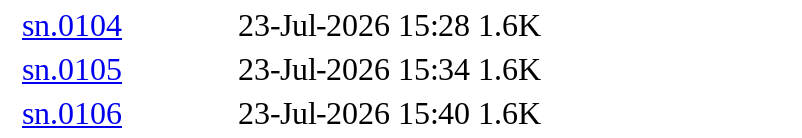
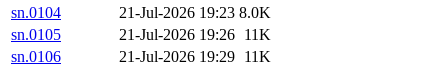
[238,9,542,43] 23-Jul-2026 15:28 1.6K -> [119,4,271,21] 21-Jul-2026 19:23 8.0K
[238,53,542,87] 23-Jul-2026 15:34 1.6K -> [119,26,271,43] 21-Jul-2026 19:26 11K
[238,97,542,131] 23-Jul-2026 15:40 1.6K -> [119,48,271,65] 21-Jul-2026 19:29 11K

